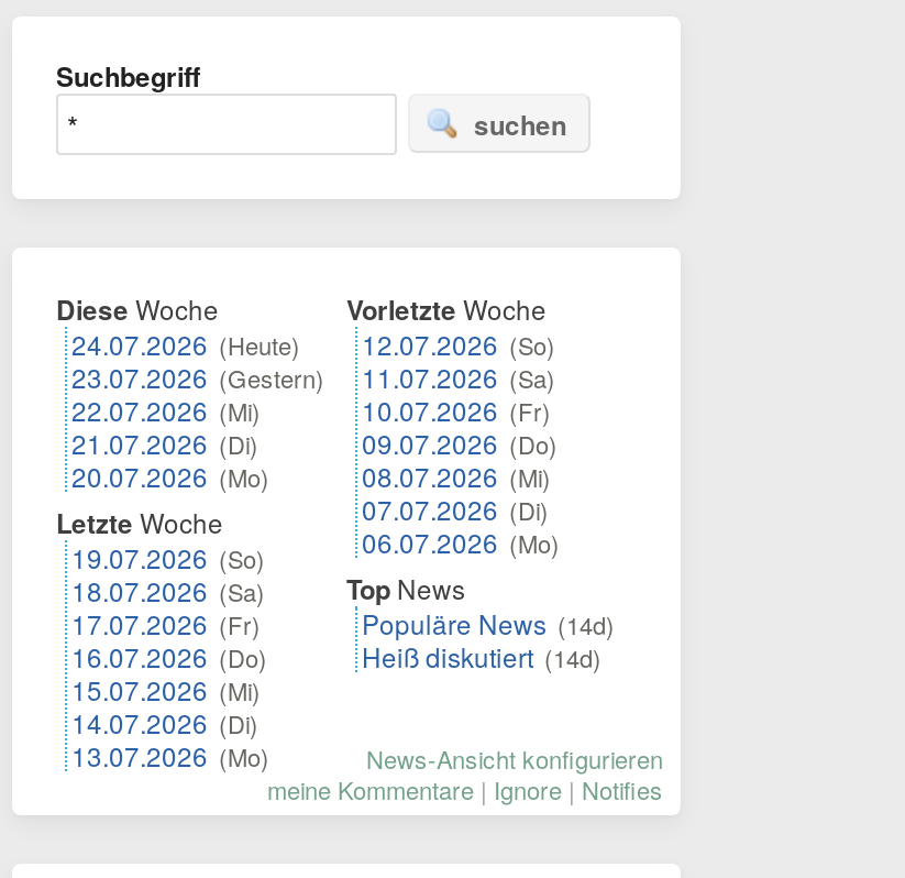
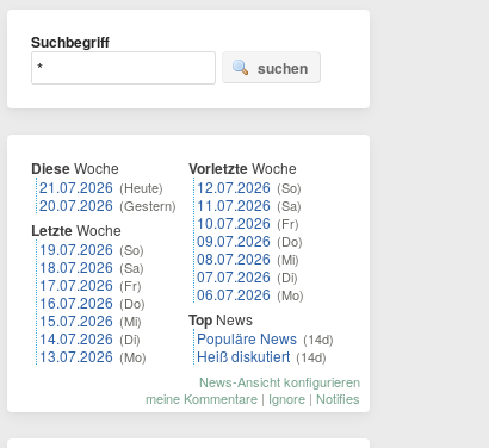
[71,325,324,494] 24.07.2026 (Heute) | 23.07.2026 (Gestern) | 22.07.2026 (Mi) | 21.07.2026 (Di) | 20.07.2026 (Mo) -> [39,176,177,214] 21.07.2026 (Heute) | 20.07.2026 (Gestern)
moved [56,503,269,773] -> [31,219,147,366]: Letzte Woche | 19.07.2026 (So) | 18.07.2026 (Sa) | 17.07.2026 (Fr) | 16.07.2026 (Do) | 15.07.2026 (Mi) | 14.07.2026 (Di) | 13.07.2026 (Mo)

